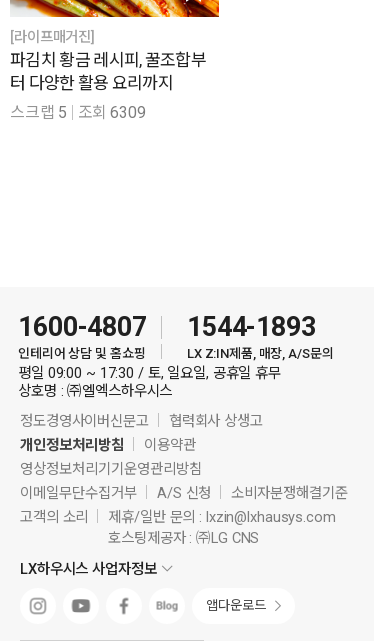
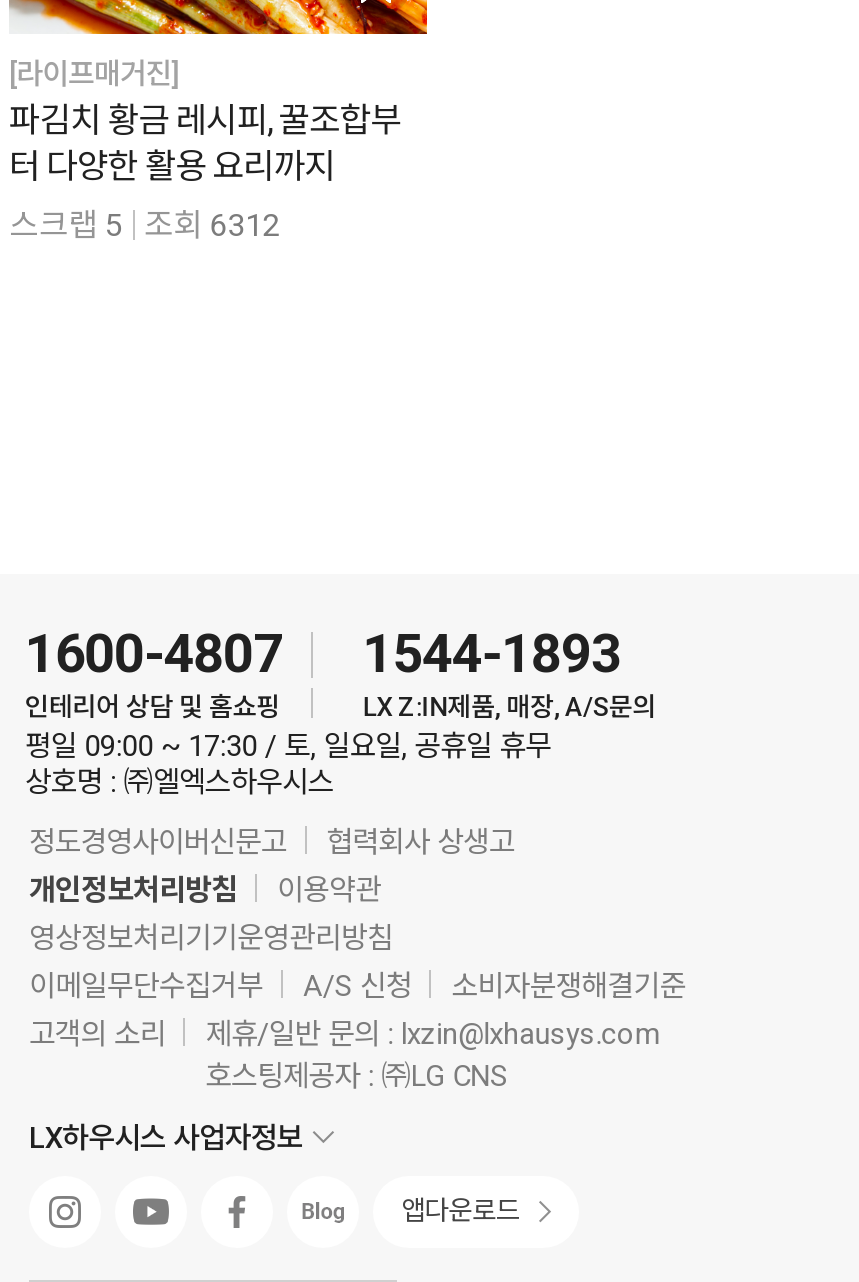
[10,103,146,122] 스크랩 5 조회 6309 -> [9,206,281,244] 스크랩 5 조회 6312

